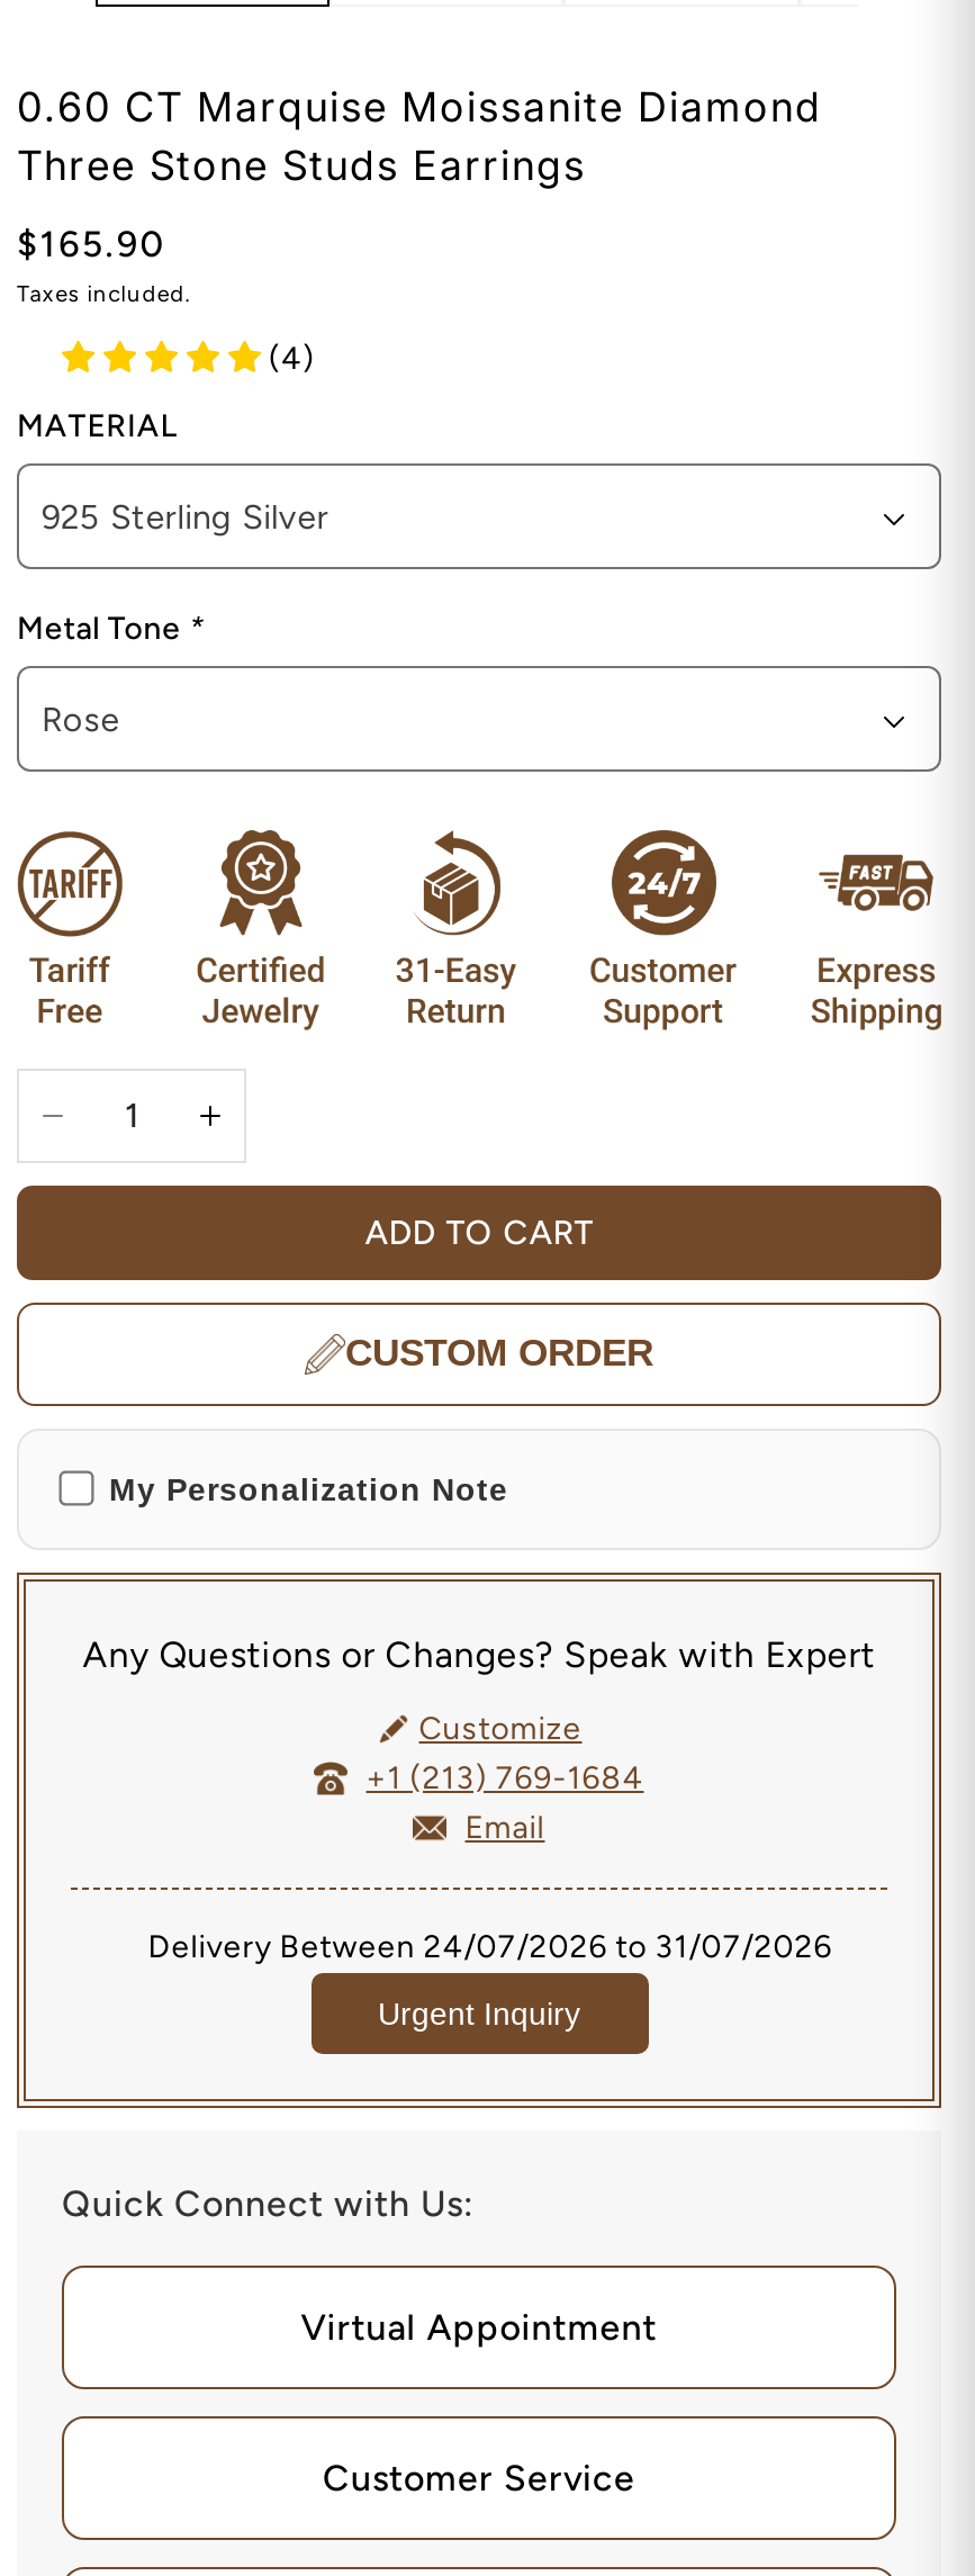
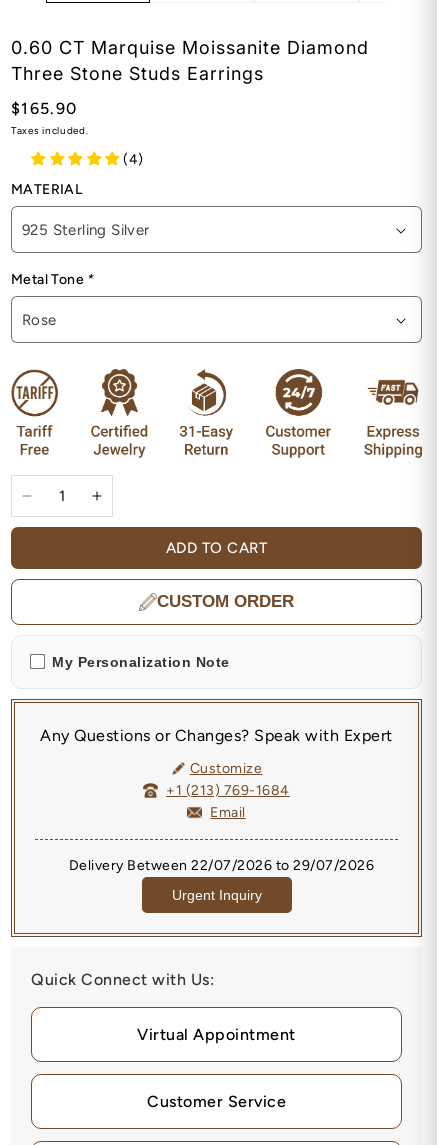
[148,1928,833,1966] Delivery Between 24/07/2026 to 31/07/2026 -> [69,857,374,874] Delivery Between 22/07/2026 to 29/07/2026

